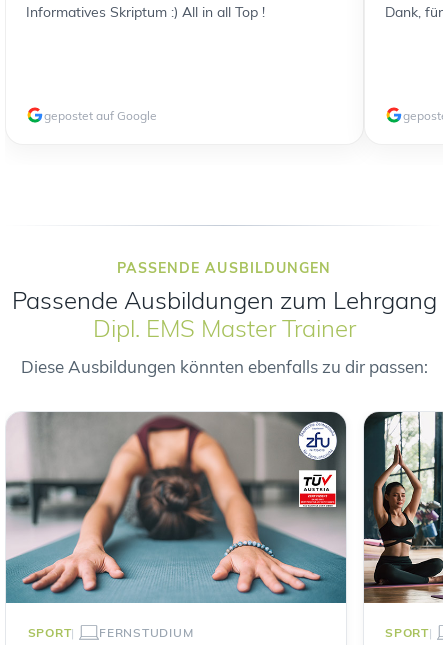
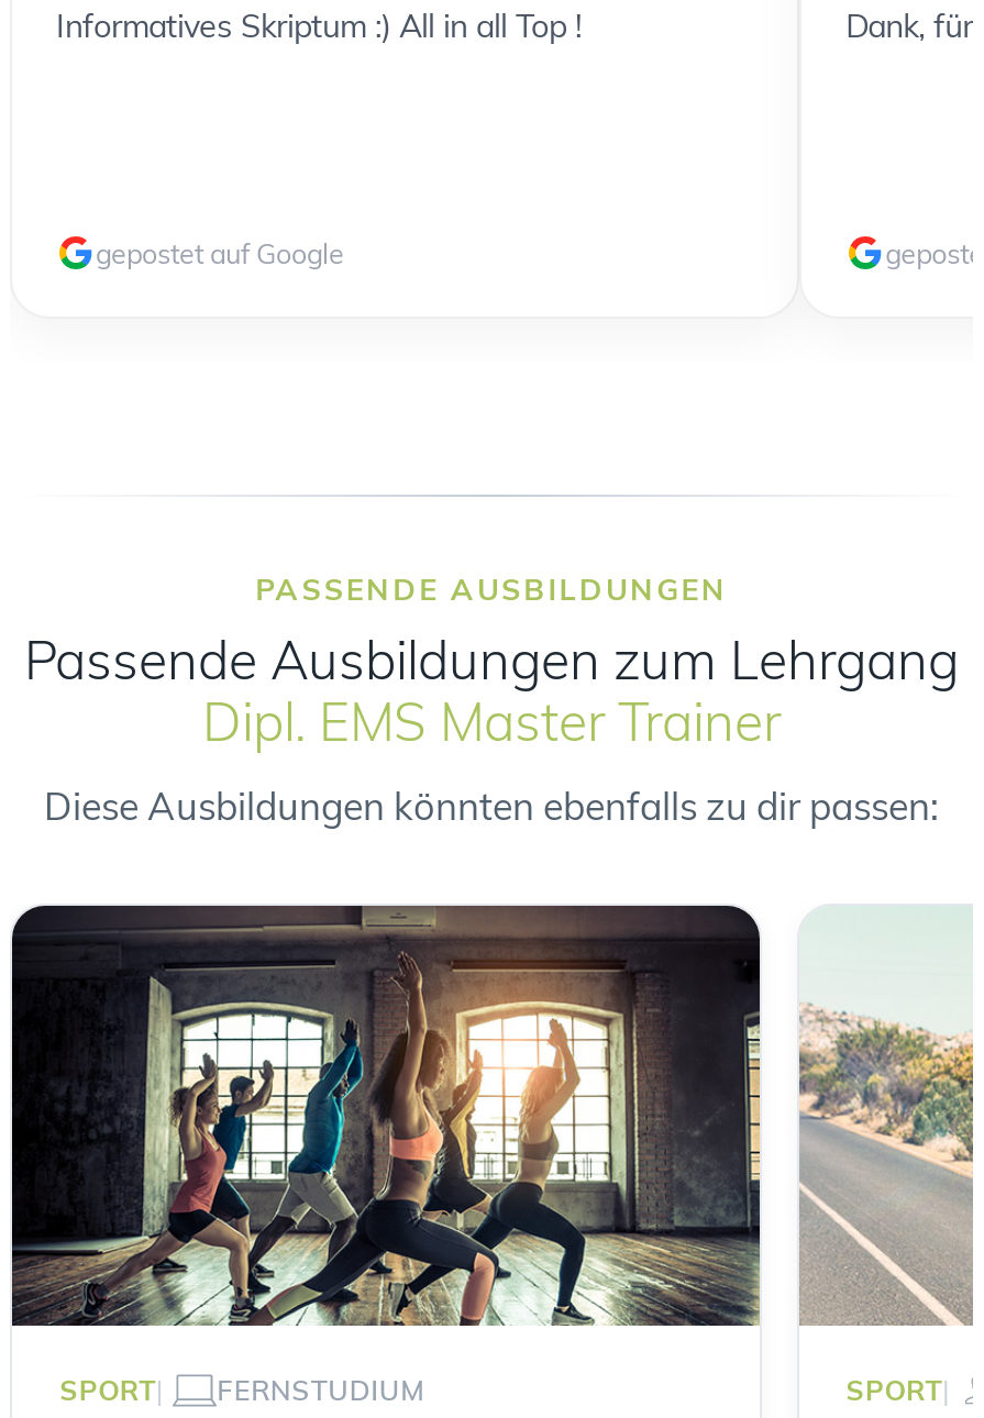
[5,411,347,604] [image] -> [10,904,762,1328] [image]
[363,411,444,603] [image] -> [797,906,975,1326] [image]

